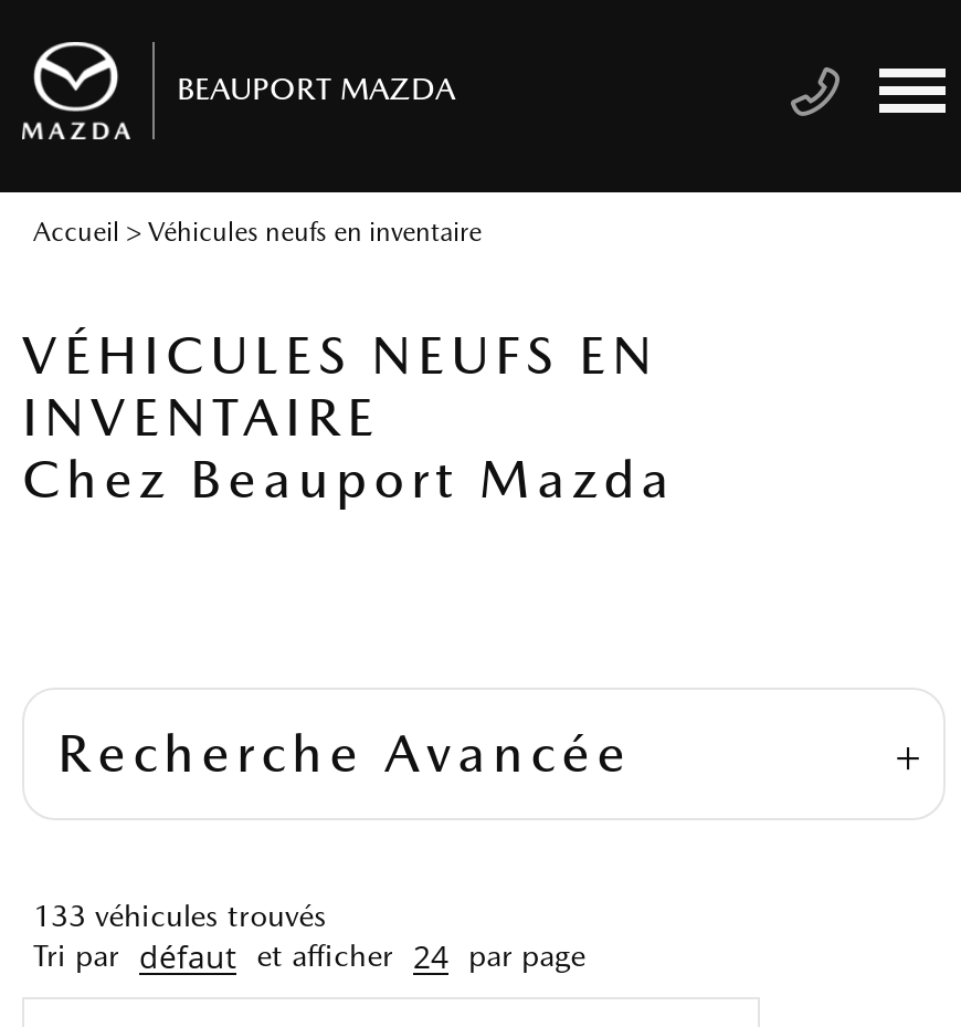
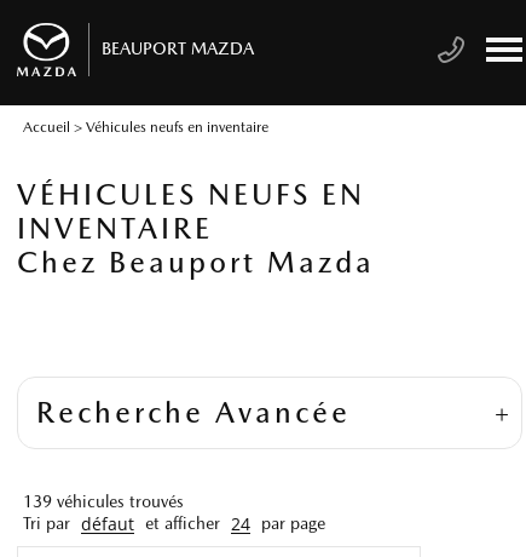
[33,898,327,933] 133 véhicules trouvés -> [23,492,184,511] 139 véhicules trouvés

